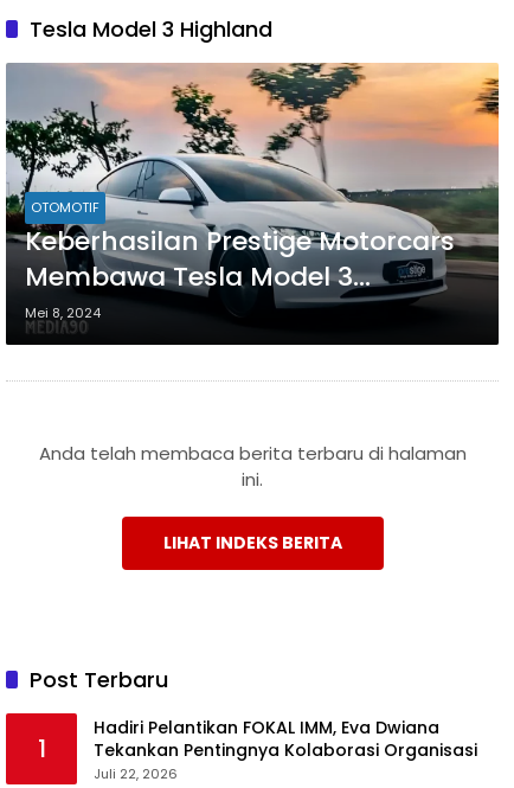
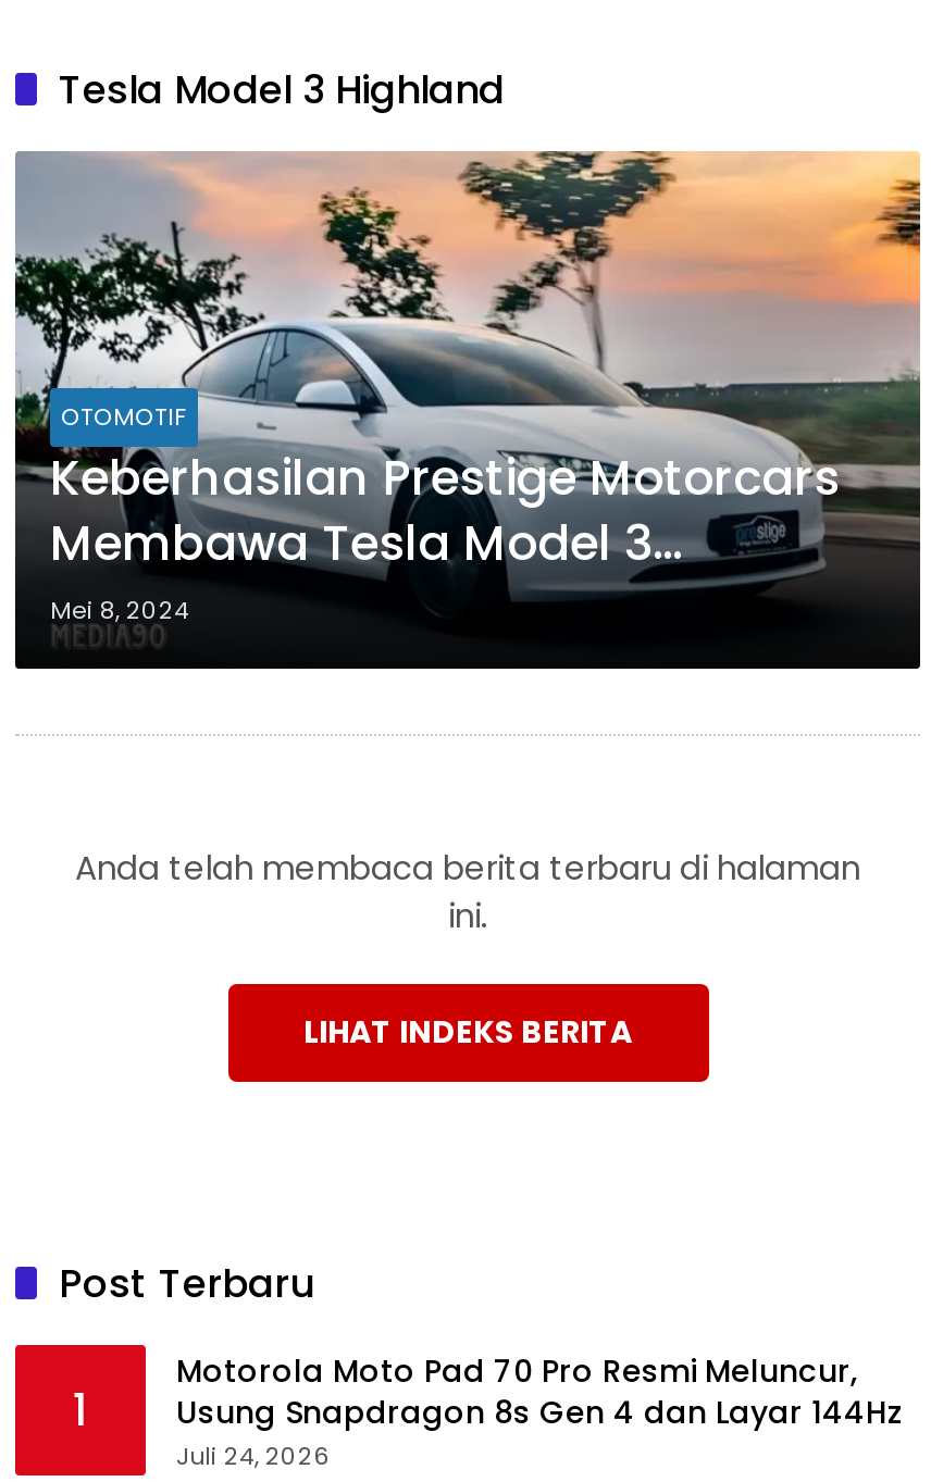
[94,715,477,783] Hadiri Pelantikan FOKAL IMM, Eva Dwiana | Tekankan Pentingnya Kolaborasi Organisasi | Juli 22, 2026 -> [176,1349,903,1473] Motorola Moto Pad 70 Pro Resmi Meluncur, | Usung Snapdragon 8s Gen 4 dan Layar 144Hz | Juli 24, 2026

